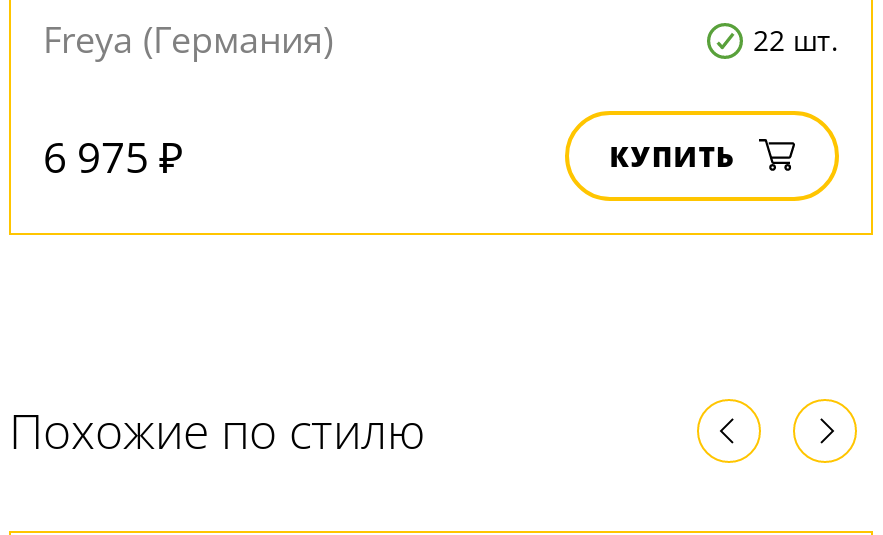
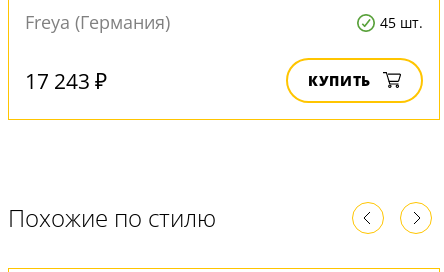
[753,21,839,59] 22 шт. -> [380,13,423,32] 45 шт.
[43,128,183,184] 6 975 ₽ -> [25,66,107,94] 17 243 ₽

